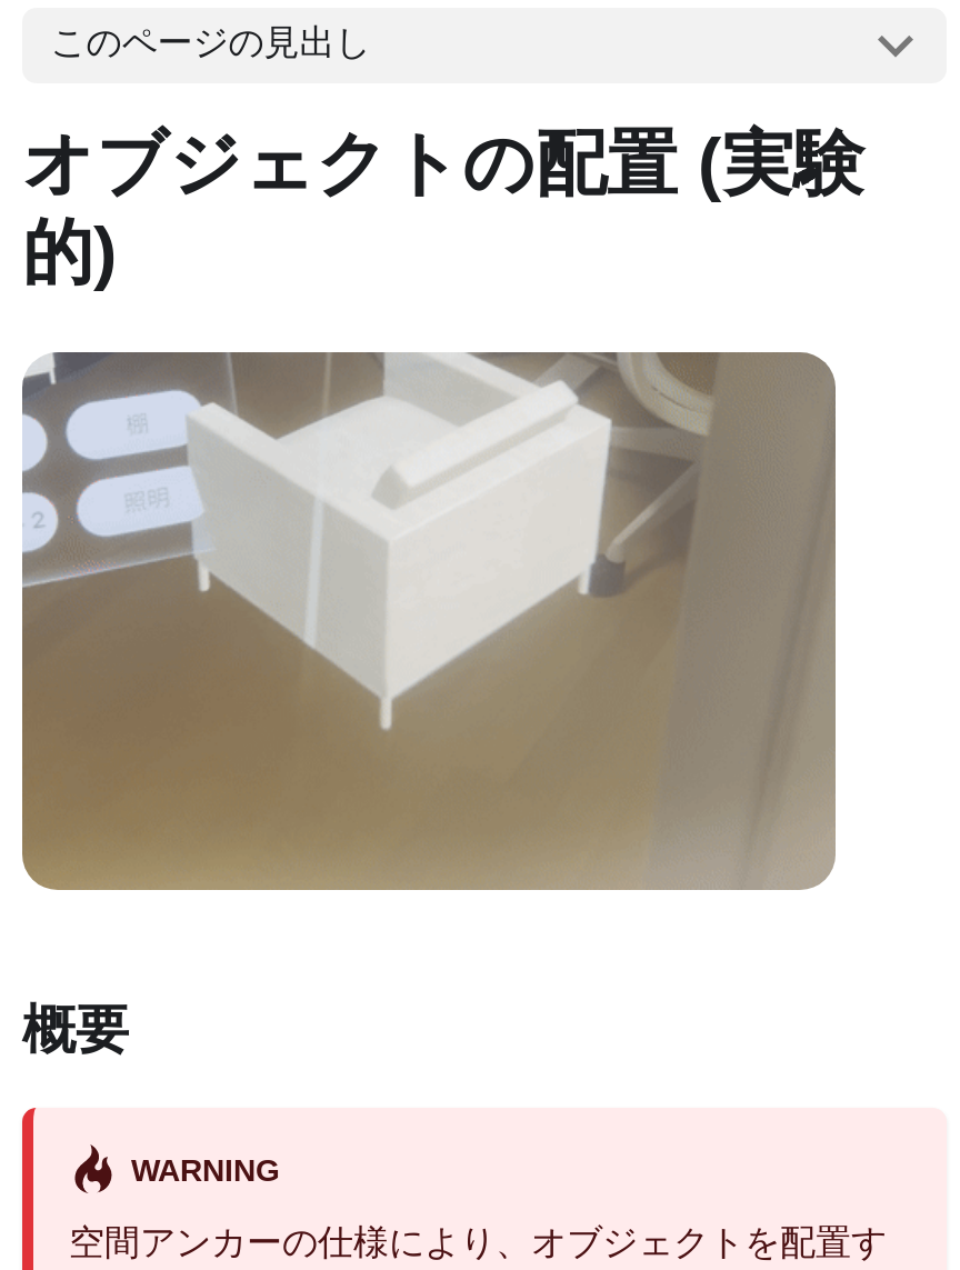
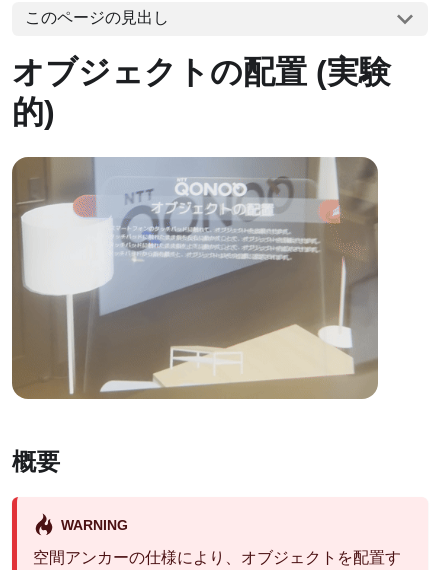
[22,352,836,890] [image] -> [11,157,377,398] [image]

